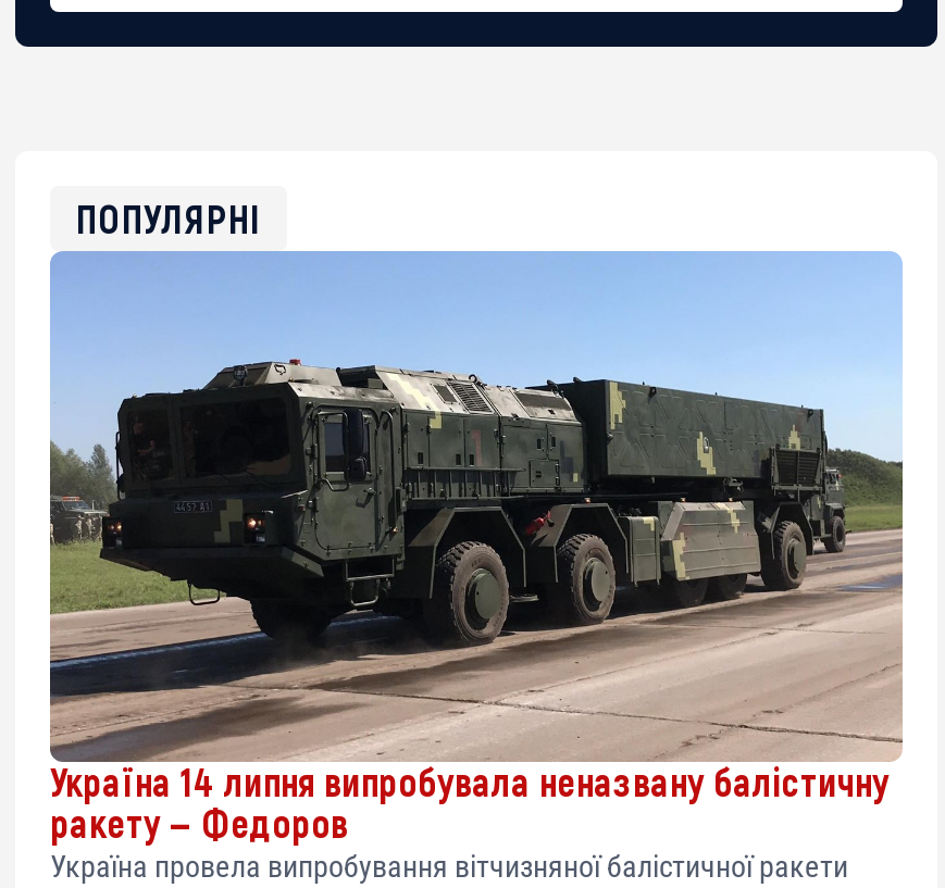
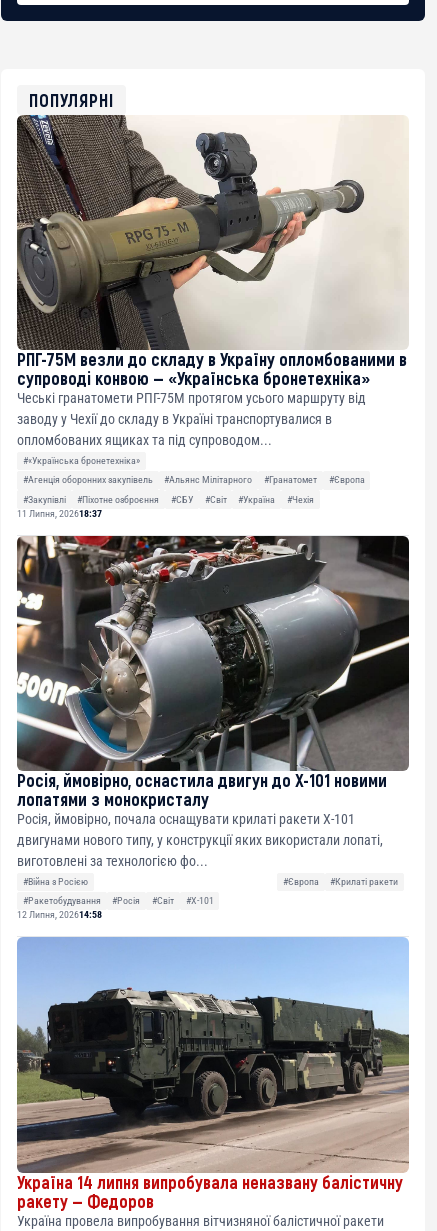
none -> [16,114,407,519] [image] | РПГ-75М везли до складу в Україну опломбованими в | супроводі конвою — «Українська бронетехніка» | Чеські гранатомети РПГ-75М протягом усього маршруту від | заводу у Чехії до складу в Україні транспортувалися в | опломбованих ящиках та під супроводом... | #«Українська бронетехніка» | #Агенція оборонних закупівель | #Альянс Мілітарного | #Гранатомет | #Європа | #Закупівлі | #Піхотне озброєння | #СБУ | #Світ | #Україна | #Чехія | 11 Липня, 2026 18:37
none -> [16,535,410,920] [image] | Росія, ймовірно, оснастила двигун до Х-101 новими | лопатями з монокристалу | Росія, ймовірно, почала оснащувати крилаті ракети Х-101 | двигунами нового типу, у конструкції яких використали лопаті, | виготовлені за технологією фо... | #Війна з Росією | #Європа | #Крилаті ракети | #Ракетобудування | #Росія | #Світ | #Х-101 | 12 Липня, 2026 14:58

